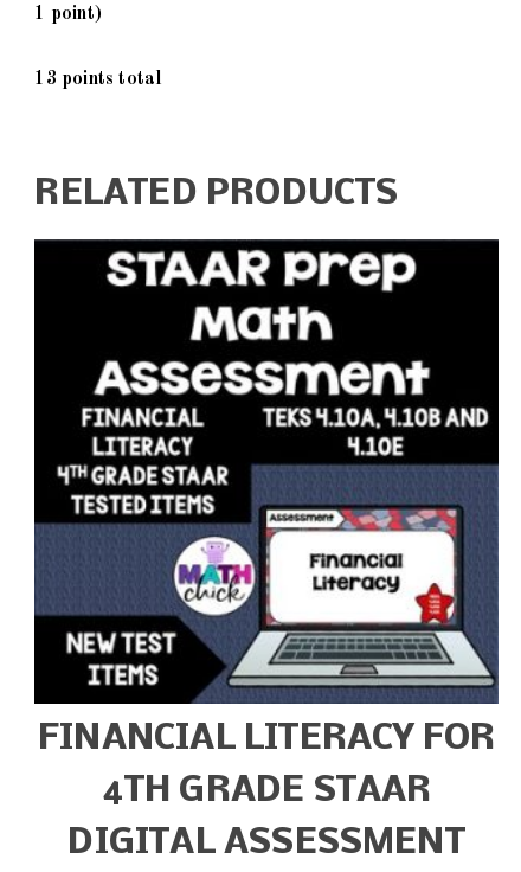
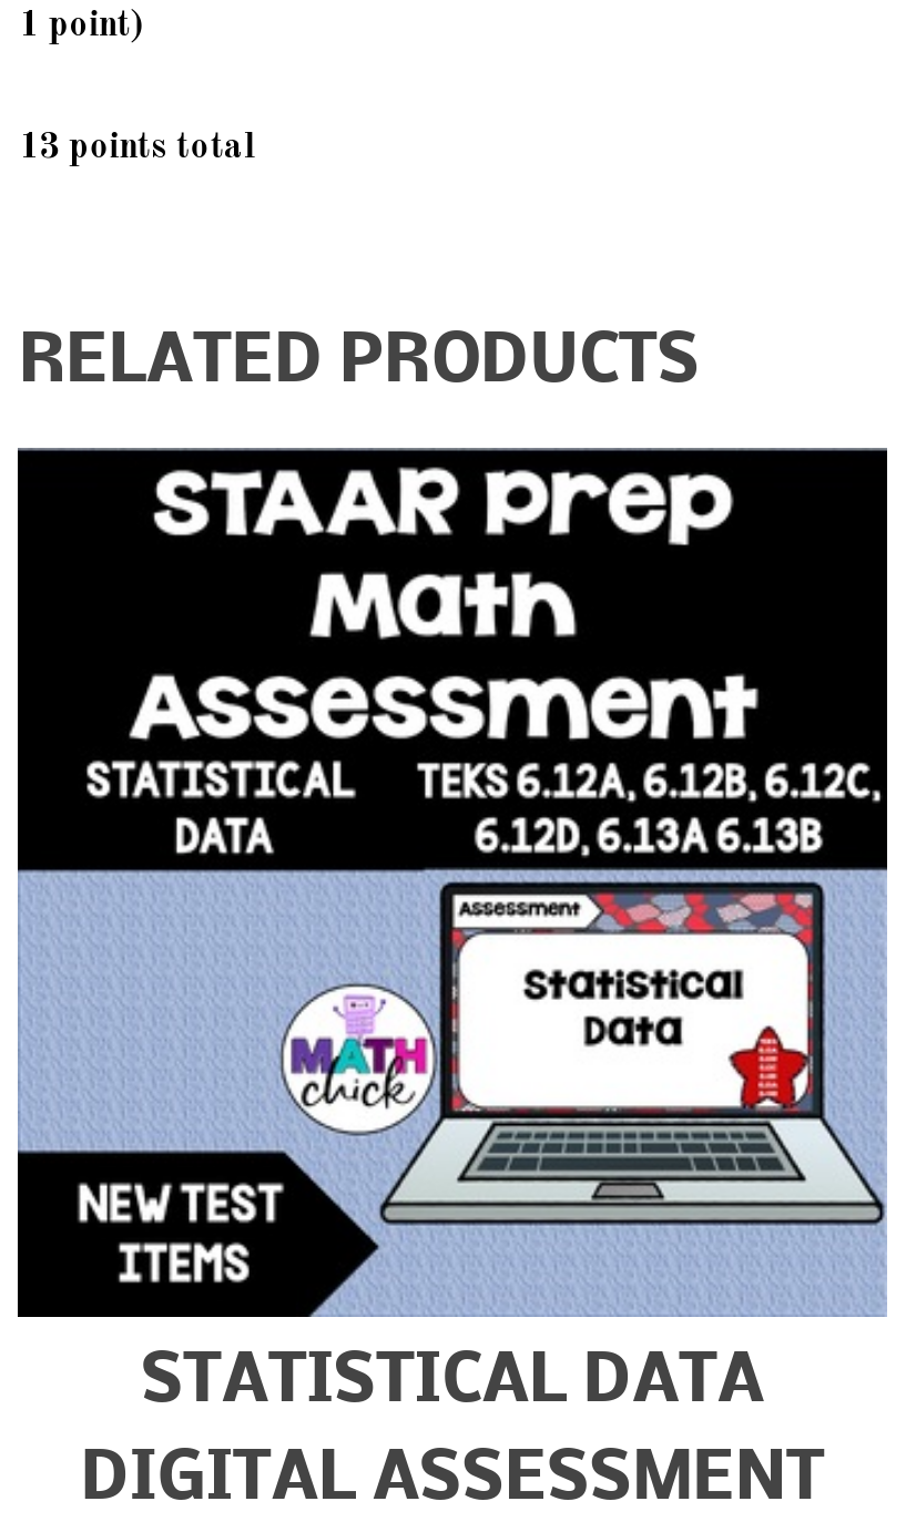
[34,406,499,704] [image] -> [18,758,885,1233] [image]
[38,720,495,810] FINANCIAL LITERACY FOR | 4TH GRADE STAAR -> [141,1348,764,1418] STATISTICAL DATA

